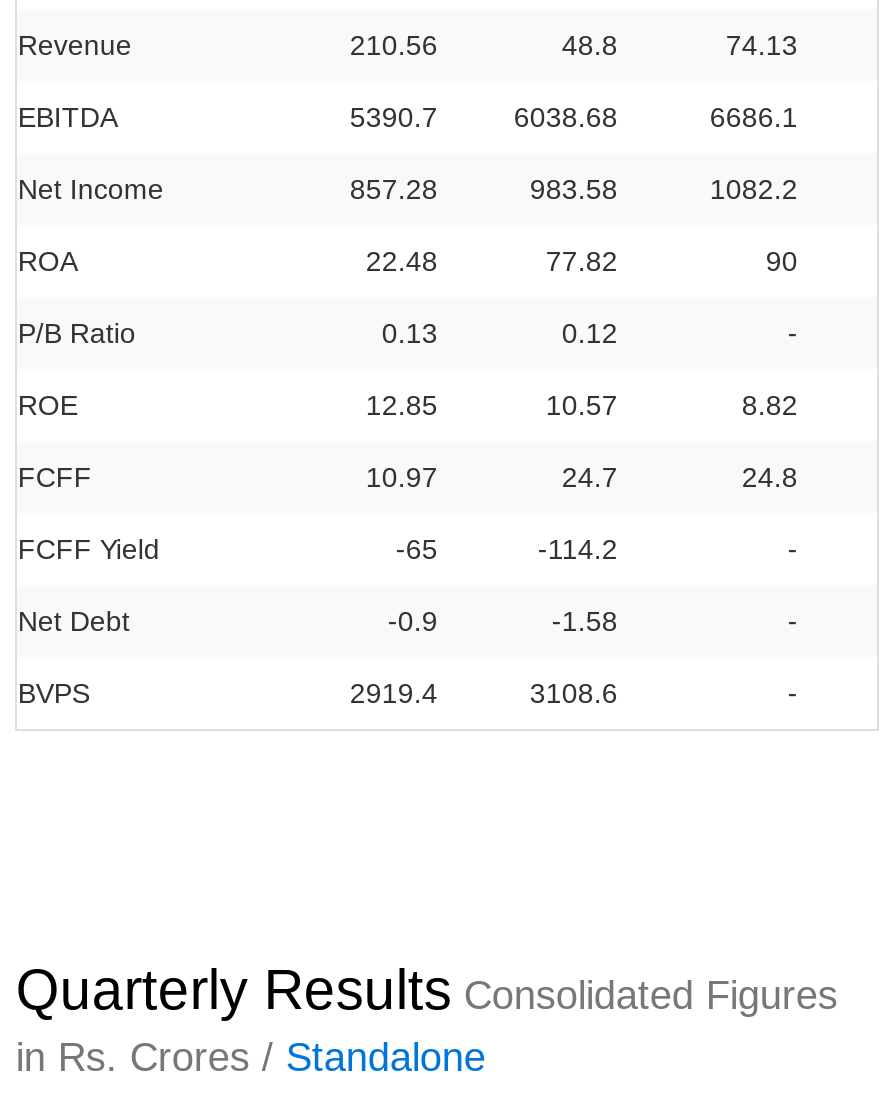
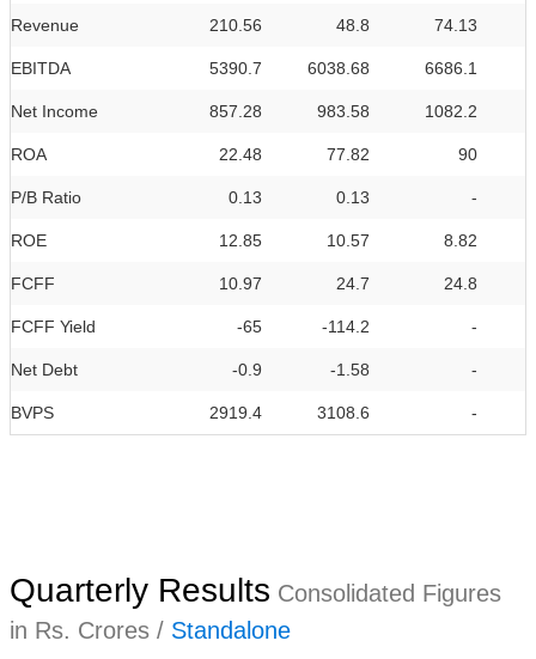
[562,317,618,349] 0.12 -> [337,188,370,207] 0.13

